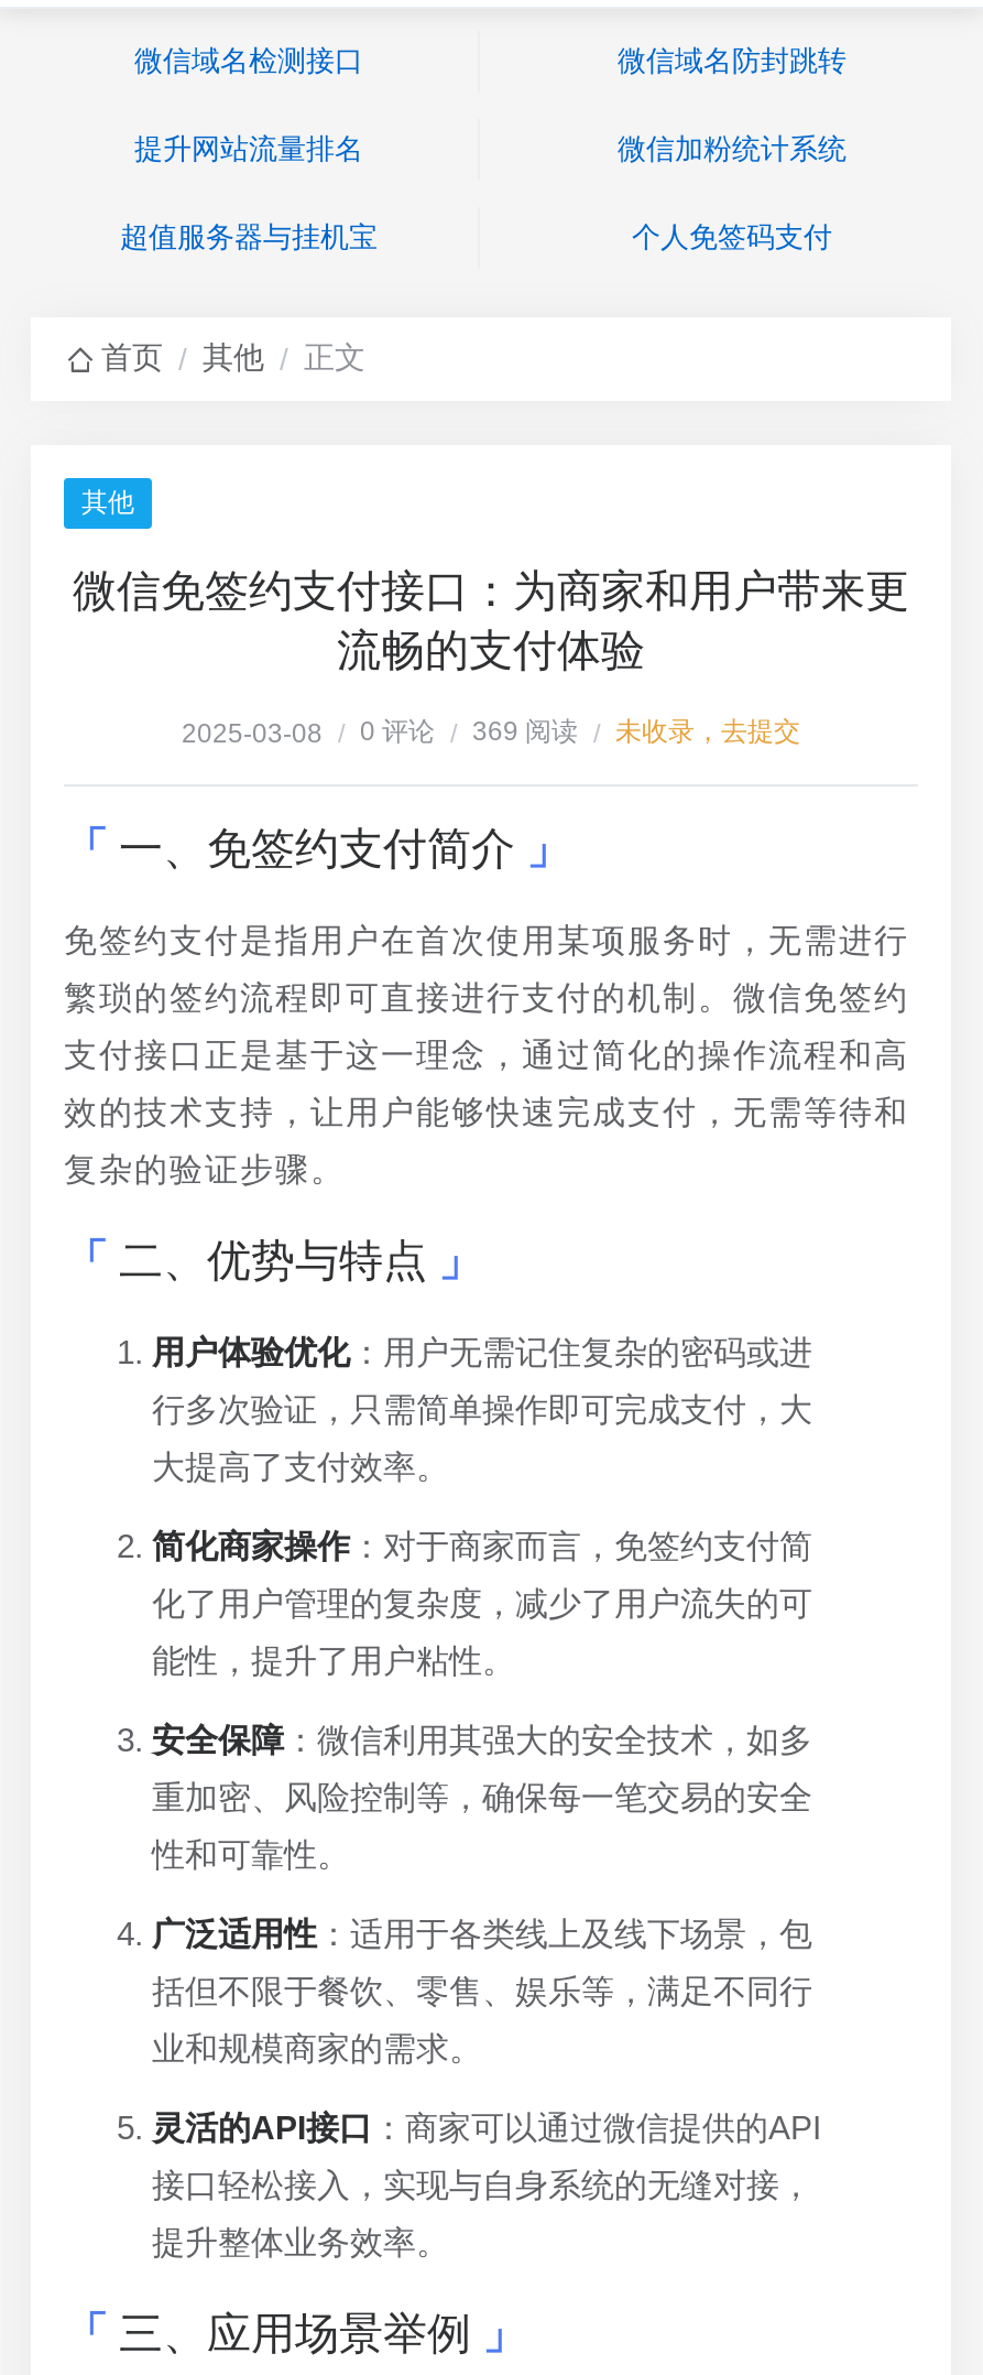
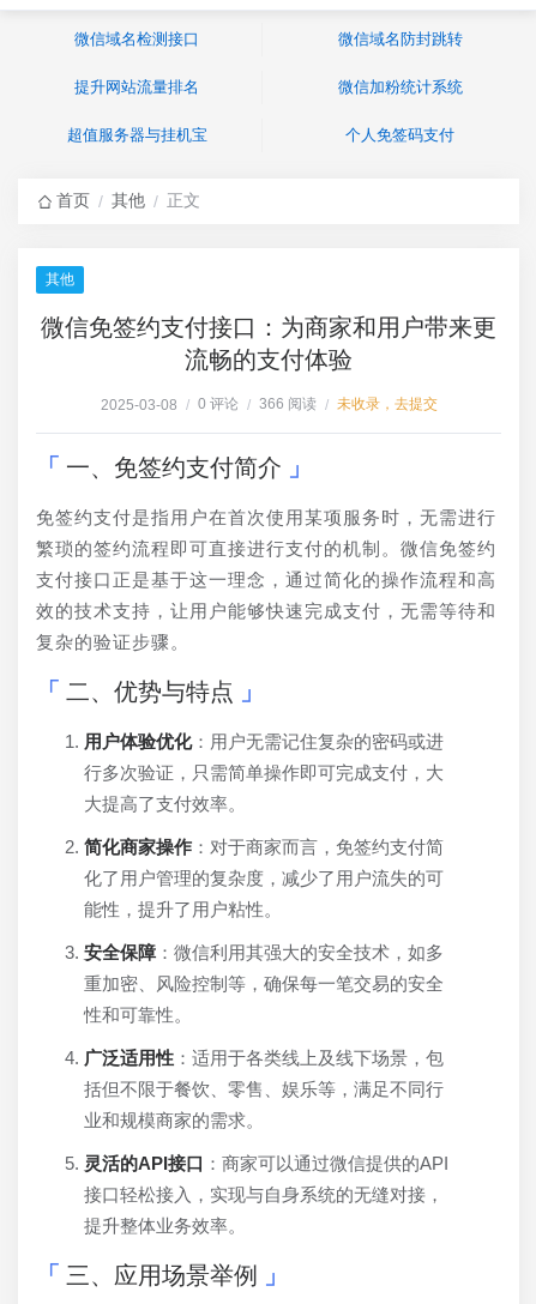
[182,716,800,748] 2025-03-08 / 0 评论 / 369 阅读 / 未收录，去提交 -> [100,396,437,413] 2025-03-08 / 0 评论 / 366 阅读 / 未收录，去提交

